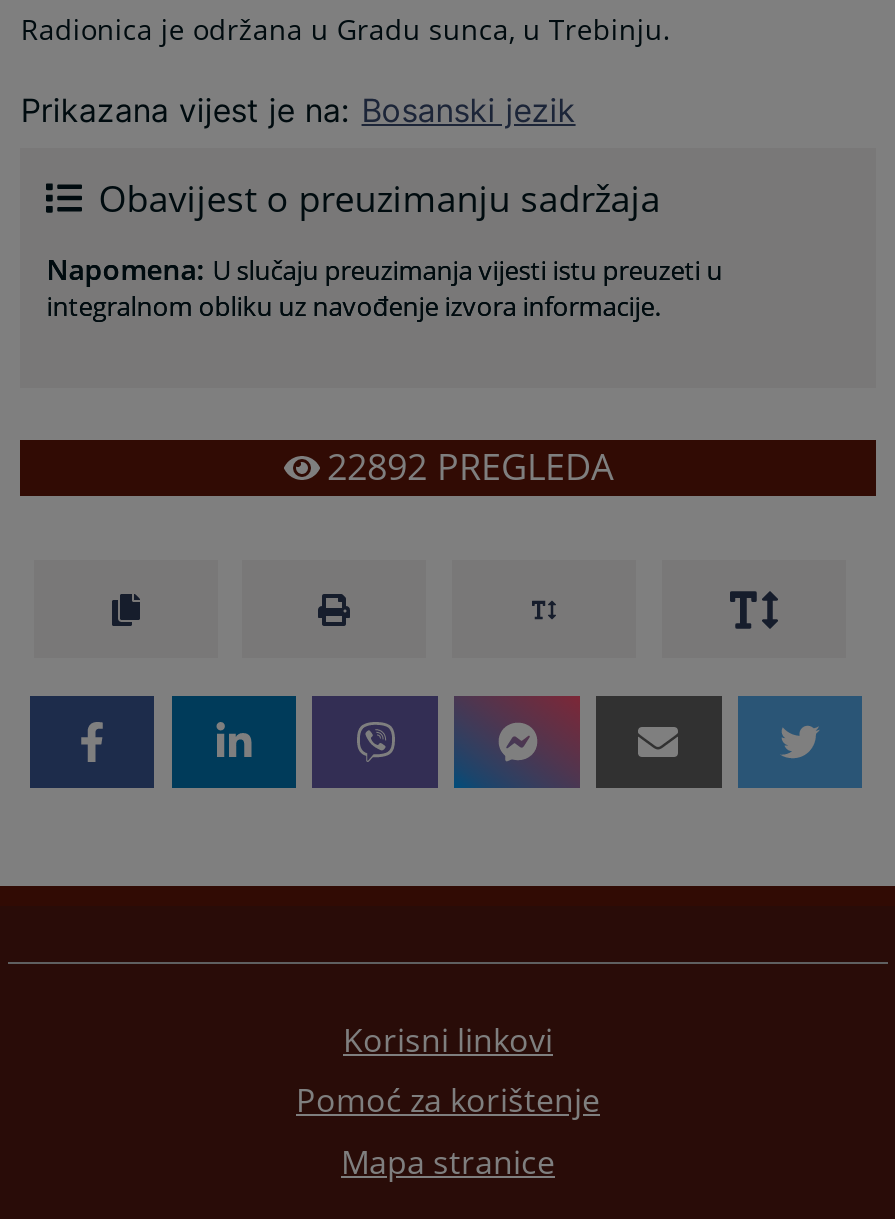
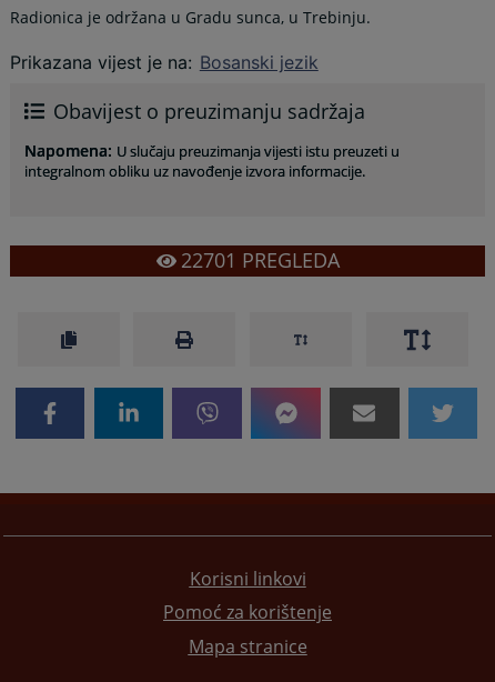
[327,442,613,490] 22892 PREGLEDA -> [180,247,339,273] 22701 PREGLEDA

